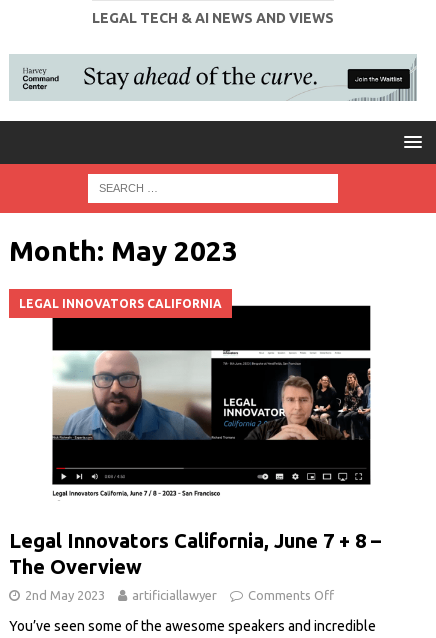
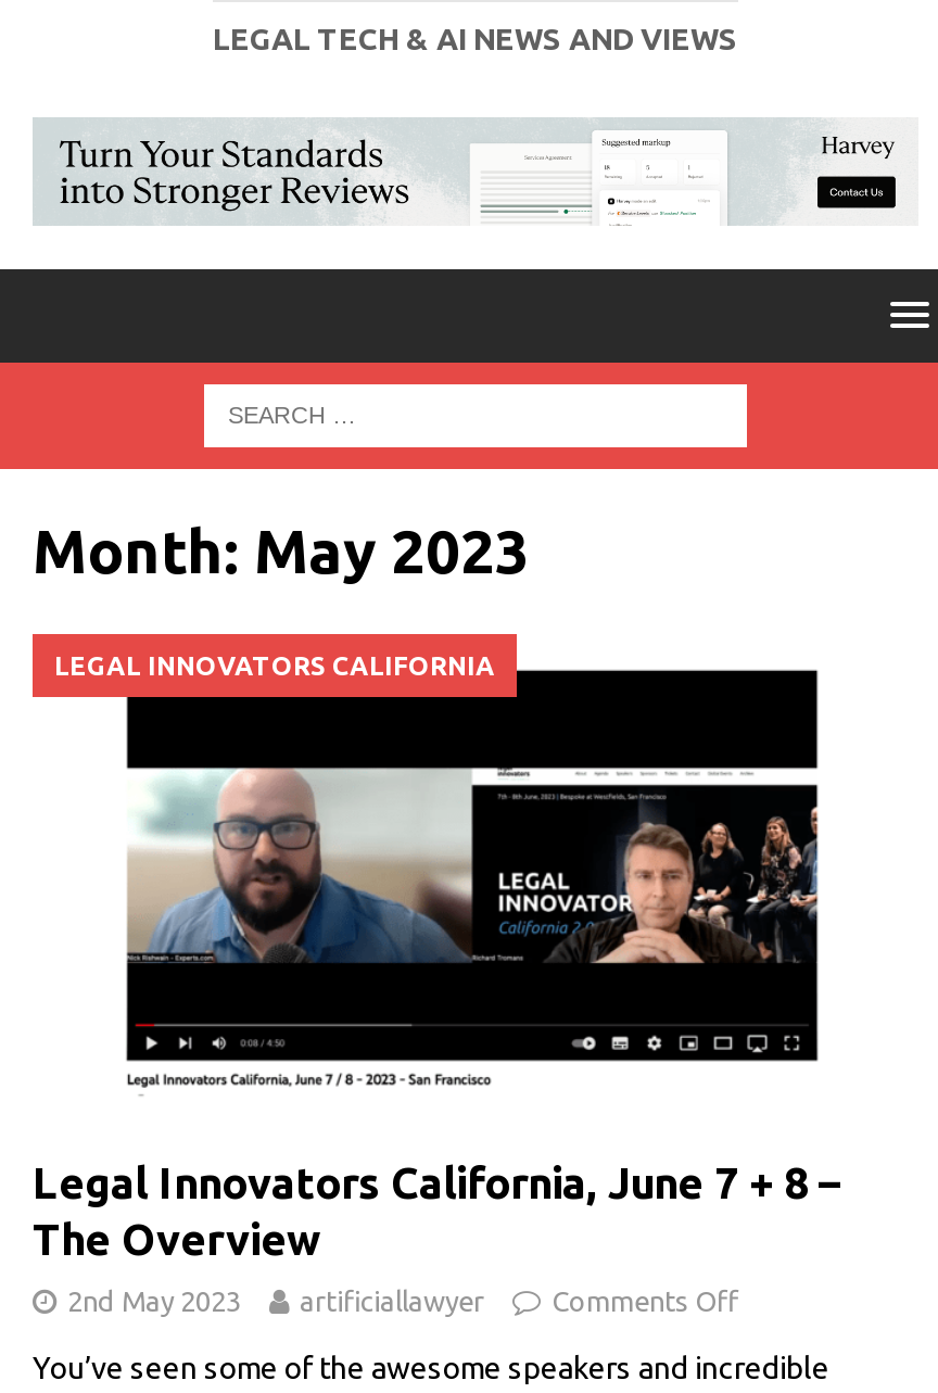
[346,55,417,101] [image] -> [766,128,916,217] [image]
[23,61,328,101] [image] -> [59,130,727,217] [image]

